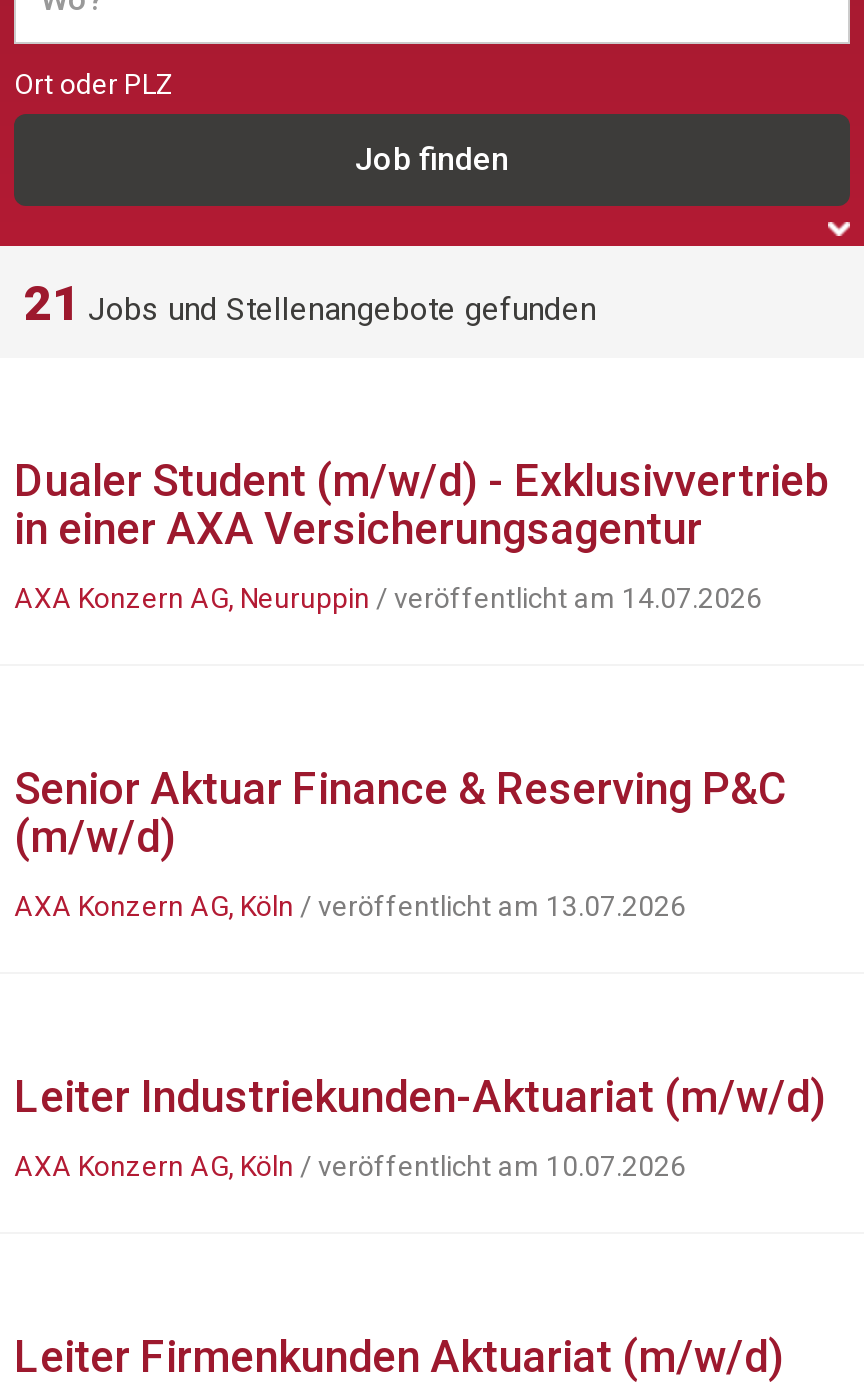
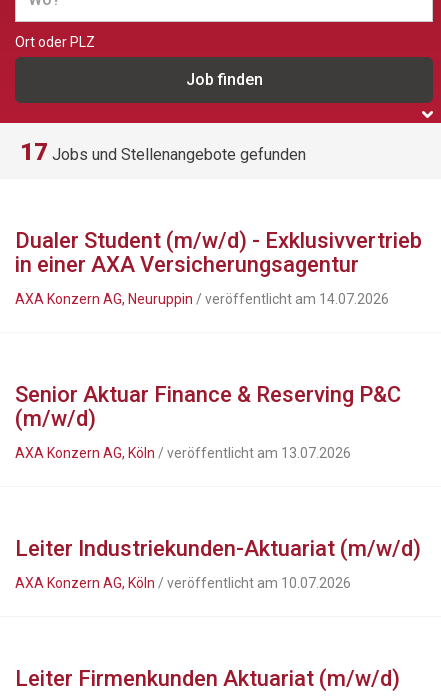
[24,276,596,332] 21 Jobs und Stellenangebote gefunden -> [20,138,306,166] 17 Jobs und Stellenangebote gefunden

